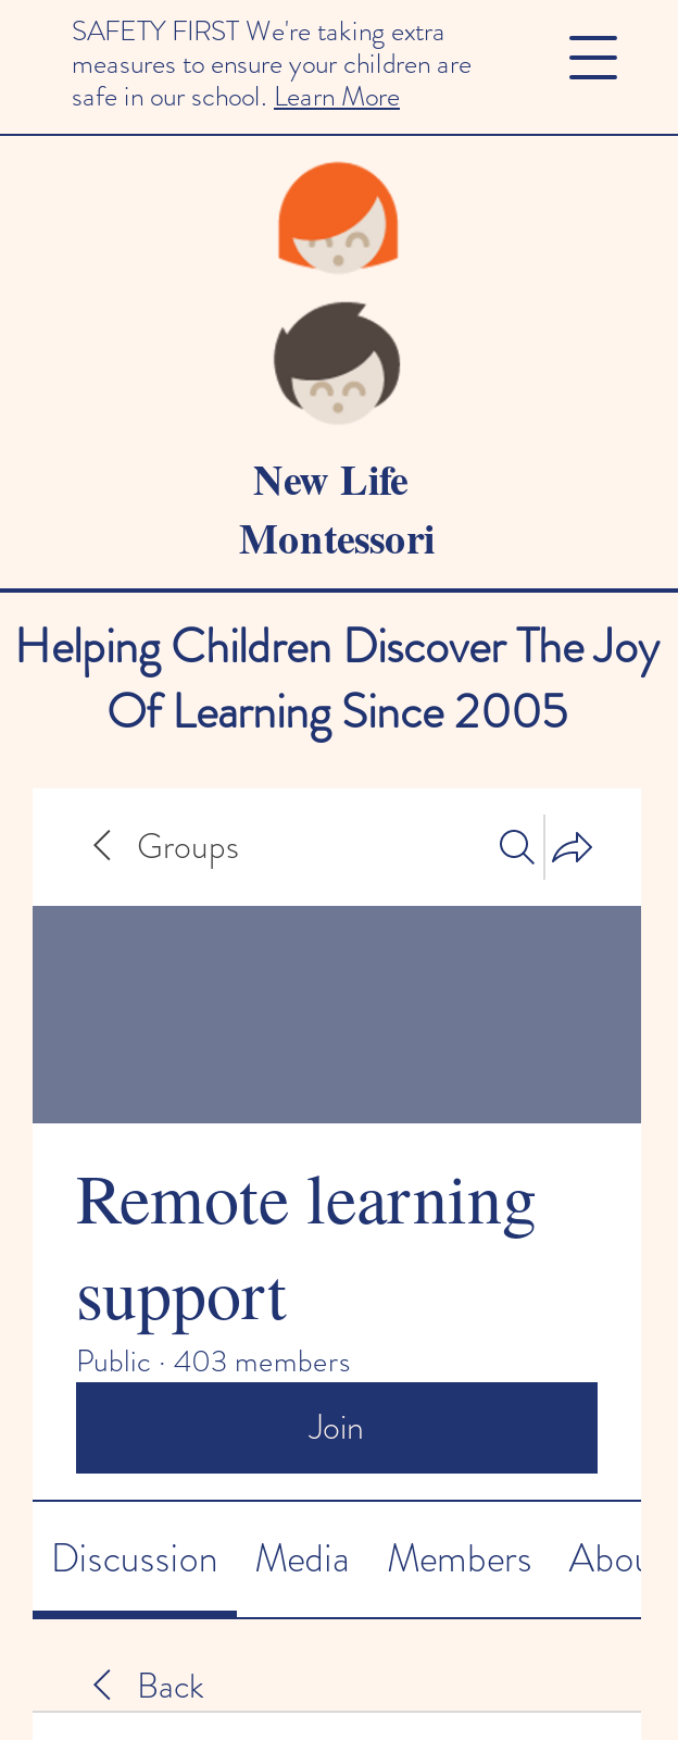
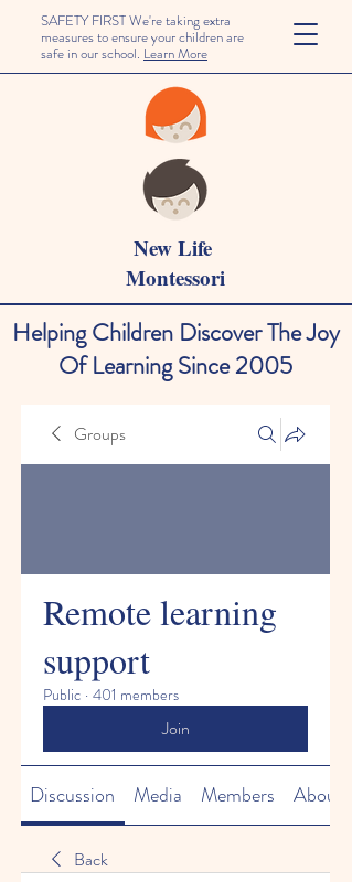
[76,1339,350,1382] Public · 403 members -> [43,684,179,706] Public · 401 members

